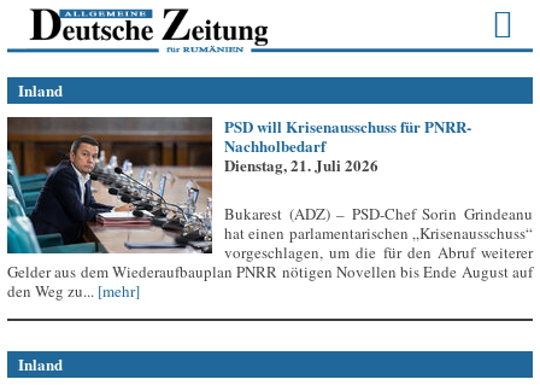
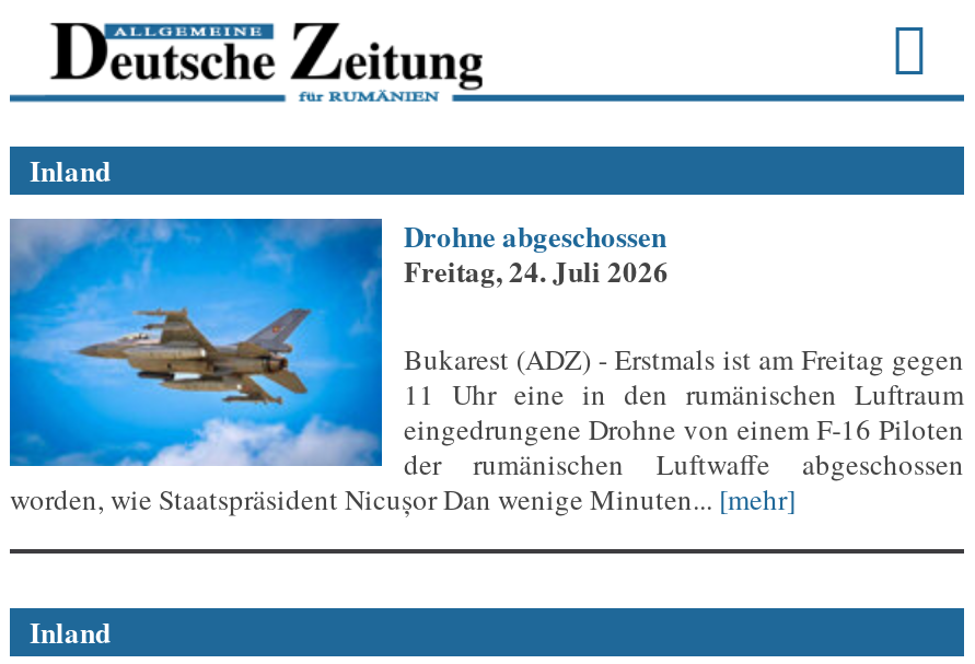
[6,116,533,302] [image] | Bukarest (ADZ) – PSD-Chef Sorin Grindeanu | hat einen parlamentarischen „Krisenausschuss“ | vorgeschlagen, um die für den Abruf weiterer | Gelder aus dem Wiederaufbauplan PNRR nötigen Novellen bis Ende August auf | den Weg zu... [mehr] -> [10,217,964,519] [image] | Bukarest (ADZ) - Erstmals ist am Freitag gegen | 11 Uhr eine in den rumänischen Luftraum | eingedrungene Drohne von einem F-16 Piloten | der rumänischen Luftwaffe abgeschossen | worden, wie Staatspräsident Nicușor Dan wenige Minuten... [mehr]
[224,115,471,176] PSD will Krisenausschuss für PNRR- | Nachholbedarf | Dienstag, 21. Juli 2026 -> [404,214,669,291] Drohne abgeschossen | Freitag, 24. Juli 2026

